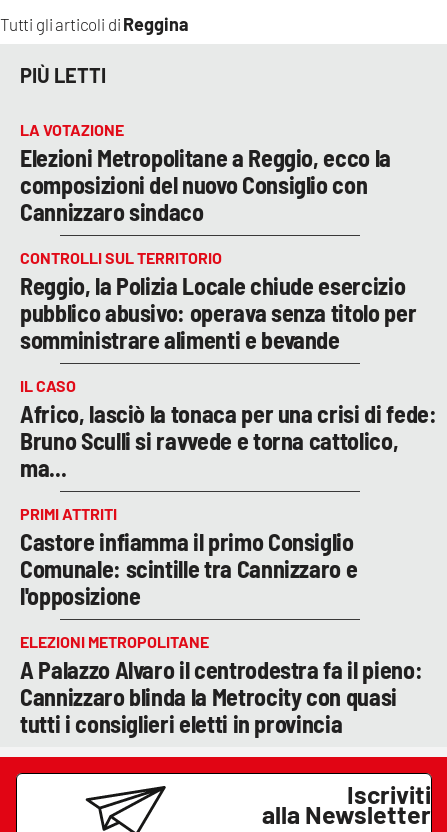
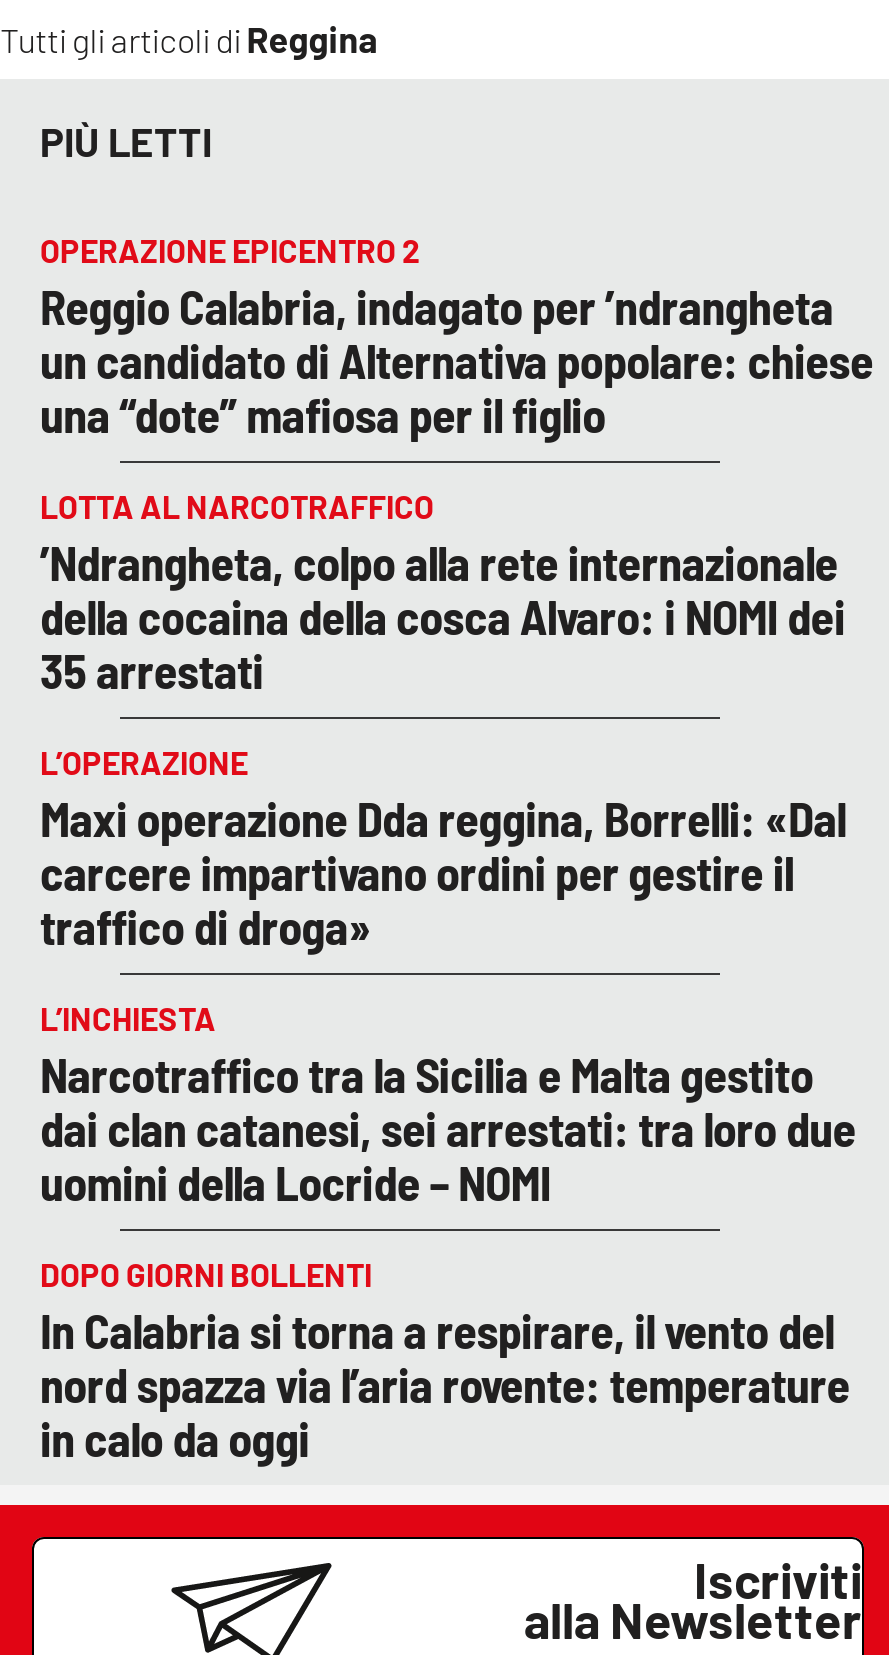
[20,120,391,226] LA VOTAZIONE | Elezioni Metropolitane a Reggio, ecco la | composizioni del nuovo Consiglio con | Cannizzaro sindaco -> [40,230,873,442] OPERAZIONE EPICENTRO 2 | Reggio Calabria, indagato per ’ndrangheta | un candidato di Alternativa popolare: chiese | una “dote” mafiosa per il figlio
[20,248,416,354] CONTROLLI SUL TERRITORIO | Reggio, la Polizia Locale chiude esercizio | pubblico abusivo: operava senza titolo per | somministrare alimenti e bevande -> [40,486,845,698] LOTTA AL NARCOTRAFFICO | ’Ndrangheta, colpo alla rete internazionale | della cocaina della cosca Alvaro: i NOMI dei | 35 arrestati
[20,376,437,482] IL CASO | Africo, lasciò la tonaca per una crisi di fede: | Bruno Sculli si ravvede e torna cattolico, | ma... -> [40,742,846,954] L’OPERAZIONE | Maxi operazione Dda reggina, Borrelli: «Dal | carcere impartivano ordini per gestire il | traffico di droga»
[20,504,357,610] PRIMI ATTRITI | Castore infiamma il primo Consiglio | Comunale: scintille tra Cannizzaro e | l'opposizione -> [40,998,856,1210] L’INCHIESTA | Narcotraffico tra la Sicilia e Malta gestito | dai clan catanesi, sei arrestati: tra loro due | uomini della Locride – NOMI
[20,632,422,738] ELEZIONI METROPOLITANE | A Palazzo Alvaro il centrodestra fa il pieno: | Cannizzaro blinda la Metrocity con quasi | tutti i consiglieri eletti in provincia -> [40,1254,850,1466] DOPO GIORNI BOLLENTI | In Calabria si torna a respirare, il vento del | nord spazza via l’aria rovente: temperature | in calo da oggi

